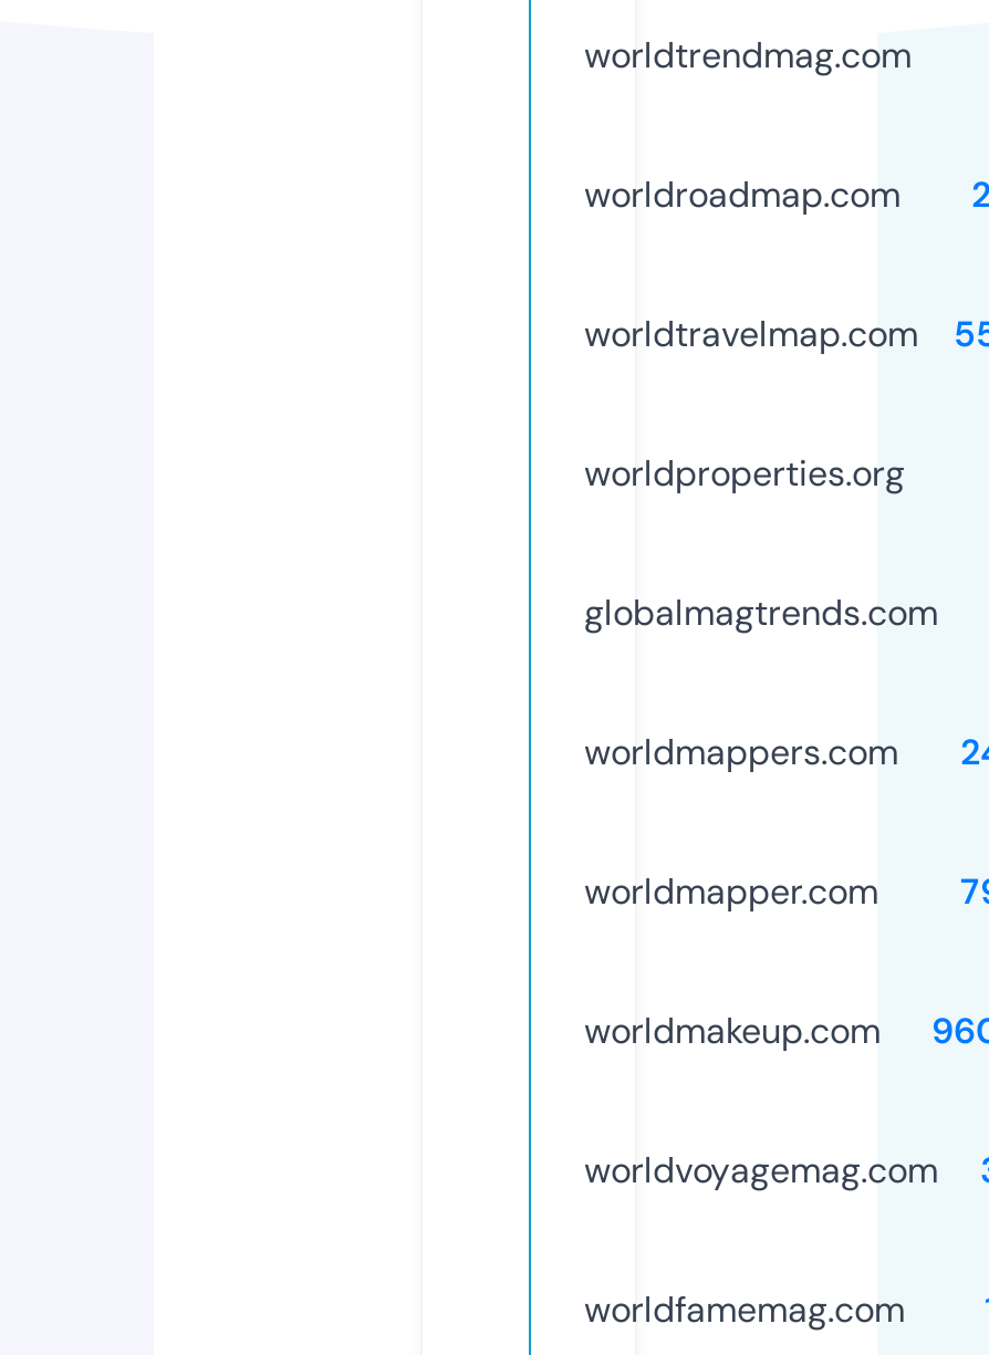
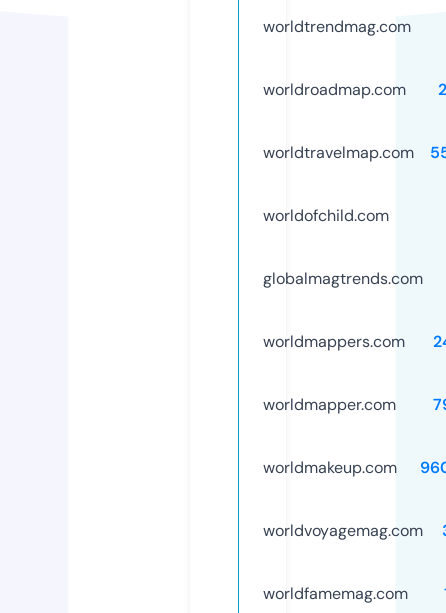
[584,450,905,496] worldproperties.org -> [263,205,389,226] worldofchild.com

